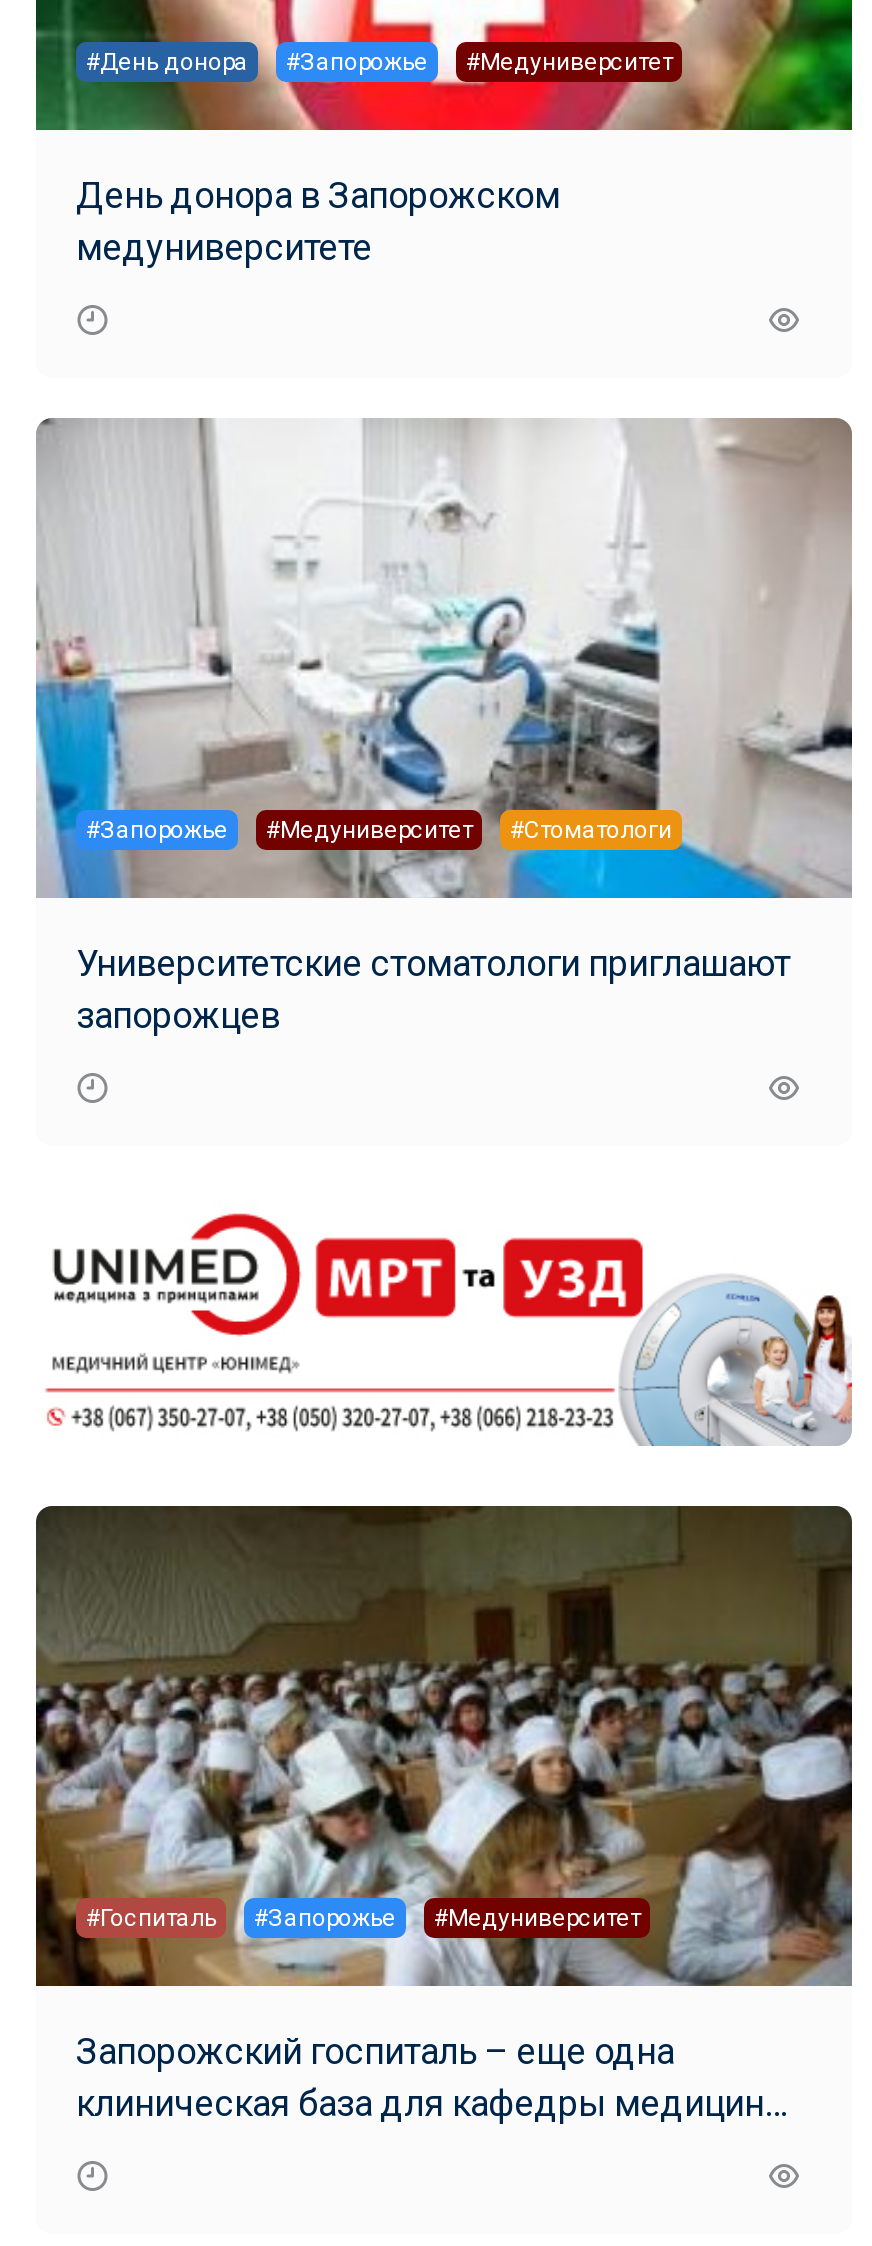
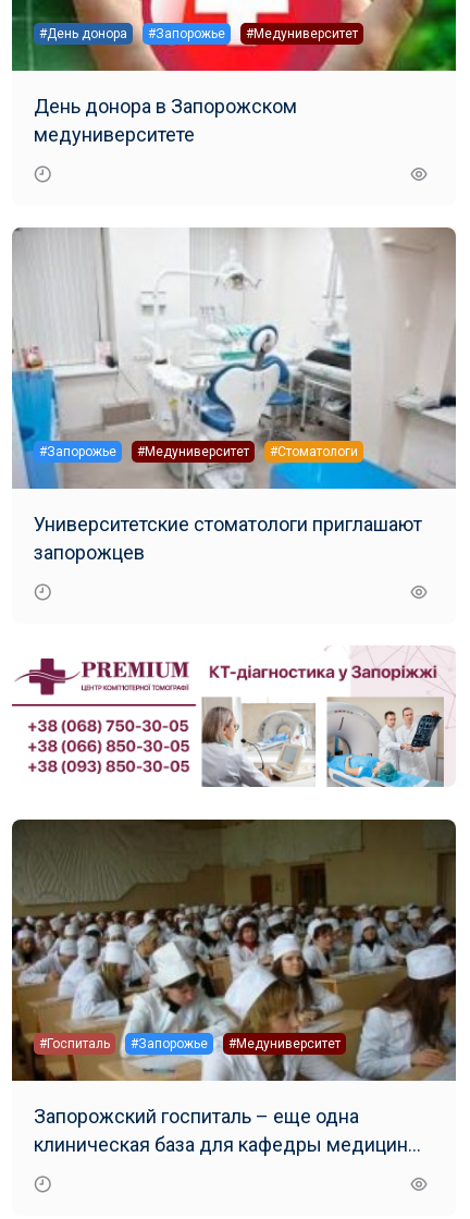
[38,1210,854,1446] [image] -> [11,647,456,788] [image]

